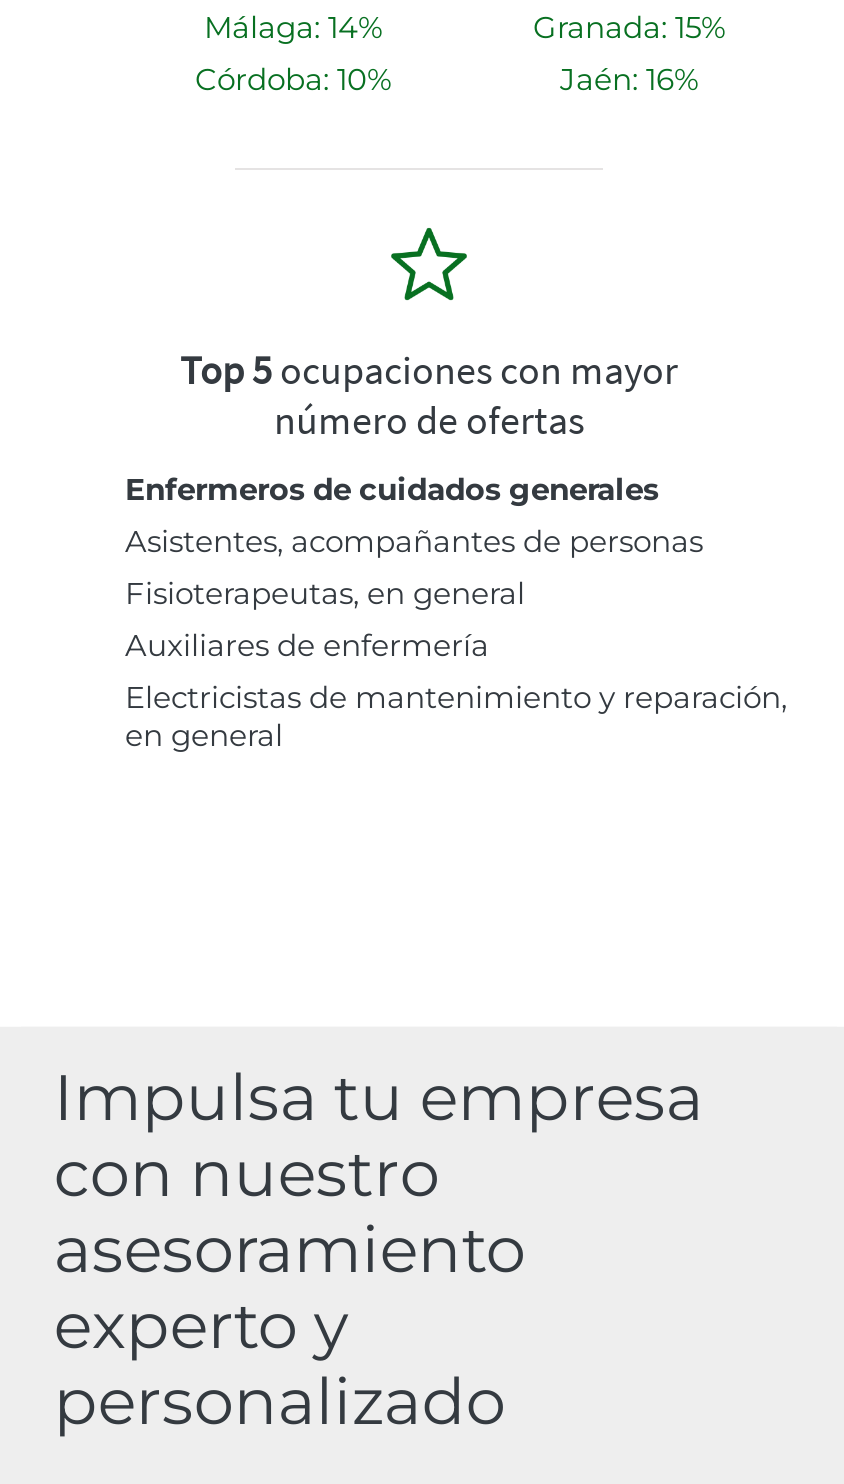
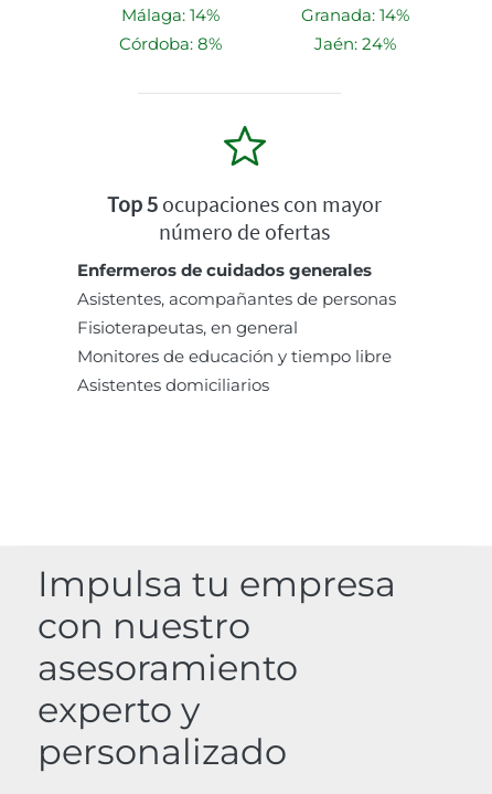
[533,8,725,46] Granada: 15% -> [301,5,409,26] Granada: 14%
[195,60,391,98] Córdoba: 10% -> [119,33,221,54] Córdoba: 8%
[560,60,698,98] Jaén: 16% -> [314,33,396,54] Jaén: 24%
[125,626,787,754] Auxiliares de enfermería | Electricistas de mantenimiento y reparación, | en general -> [77,346,392,396] Monitores de educación y tiempo libre | Asistentes domiciliarios

